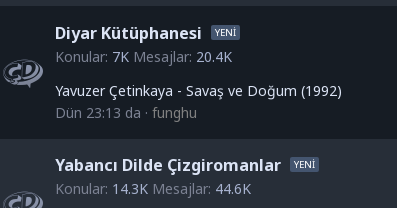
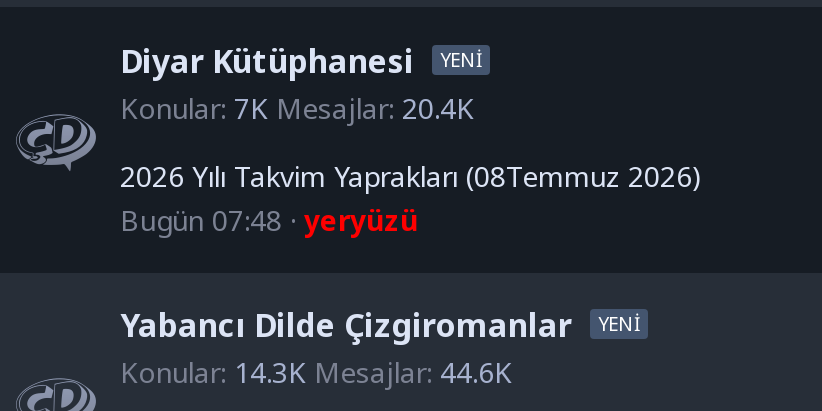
[55,81,342,122] Yavuzer Çetinkaya - Savaş ve Doğum (1992) | Dün 23:13 da funghu -> [120,157,702,239] 2026 Yılı Takvim Yaprakları (08Temmuz 2026) | Bugün 07:48 yeryüzü

